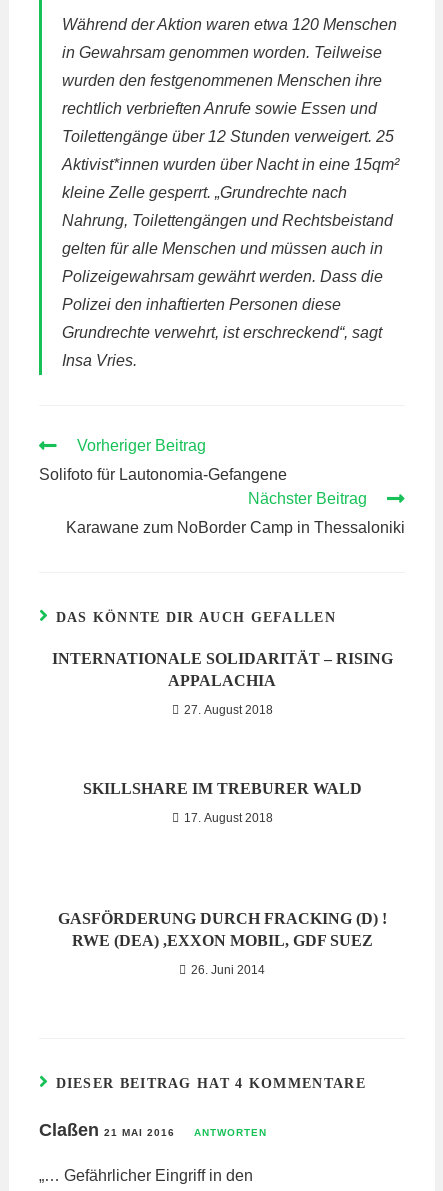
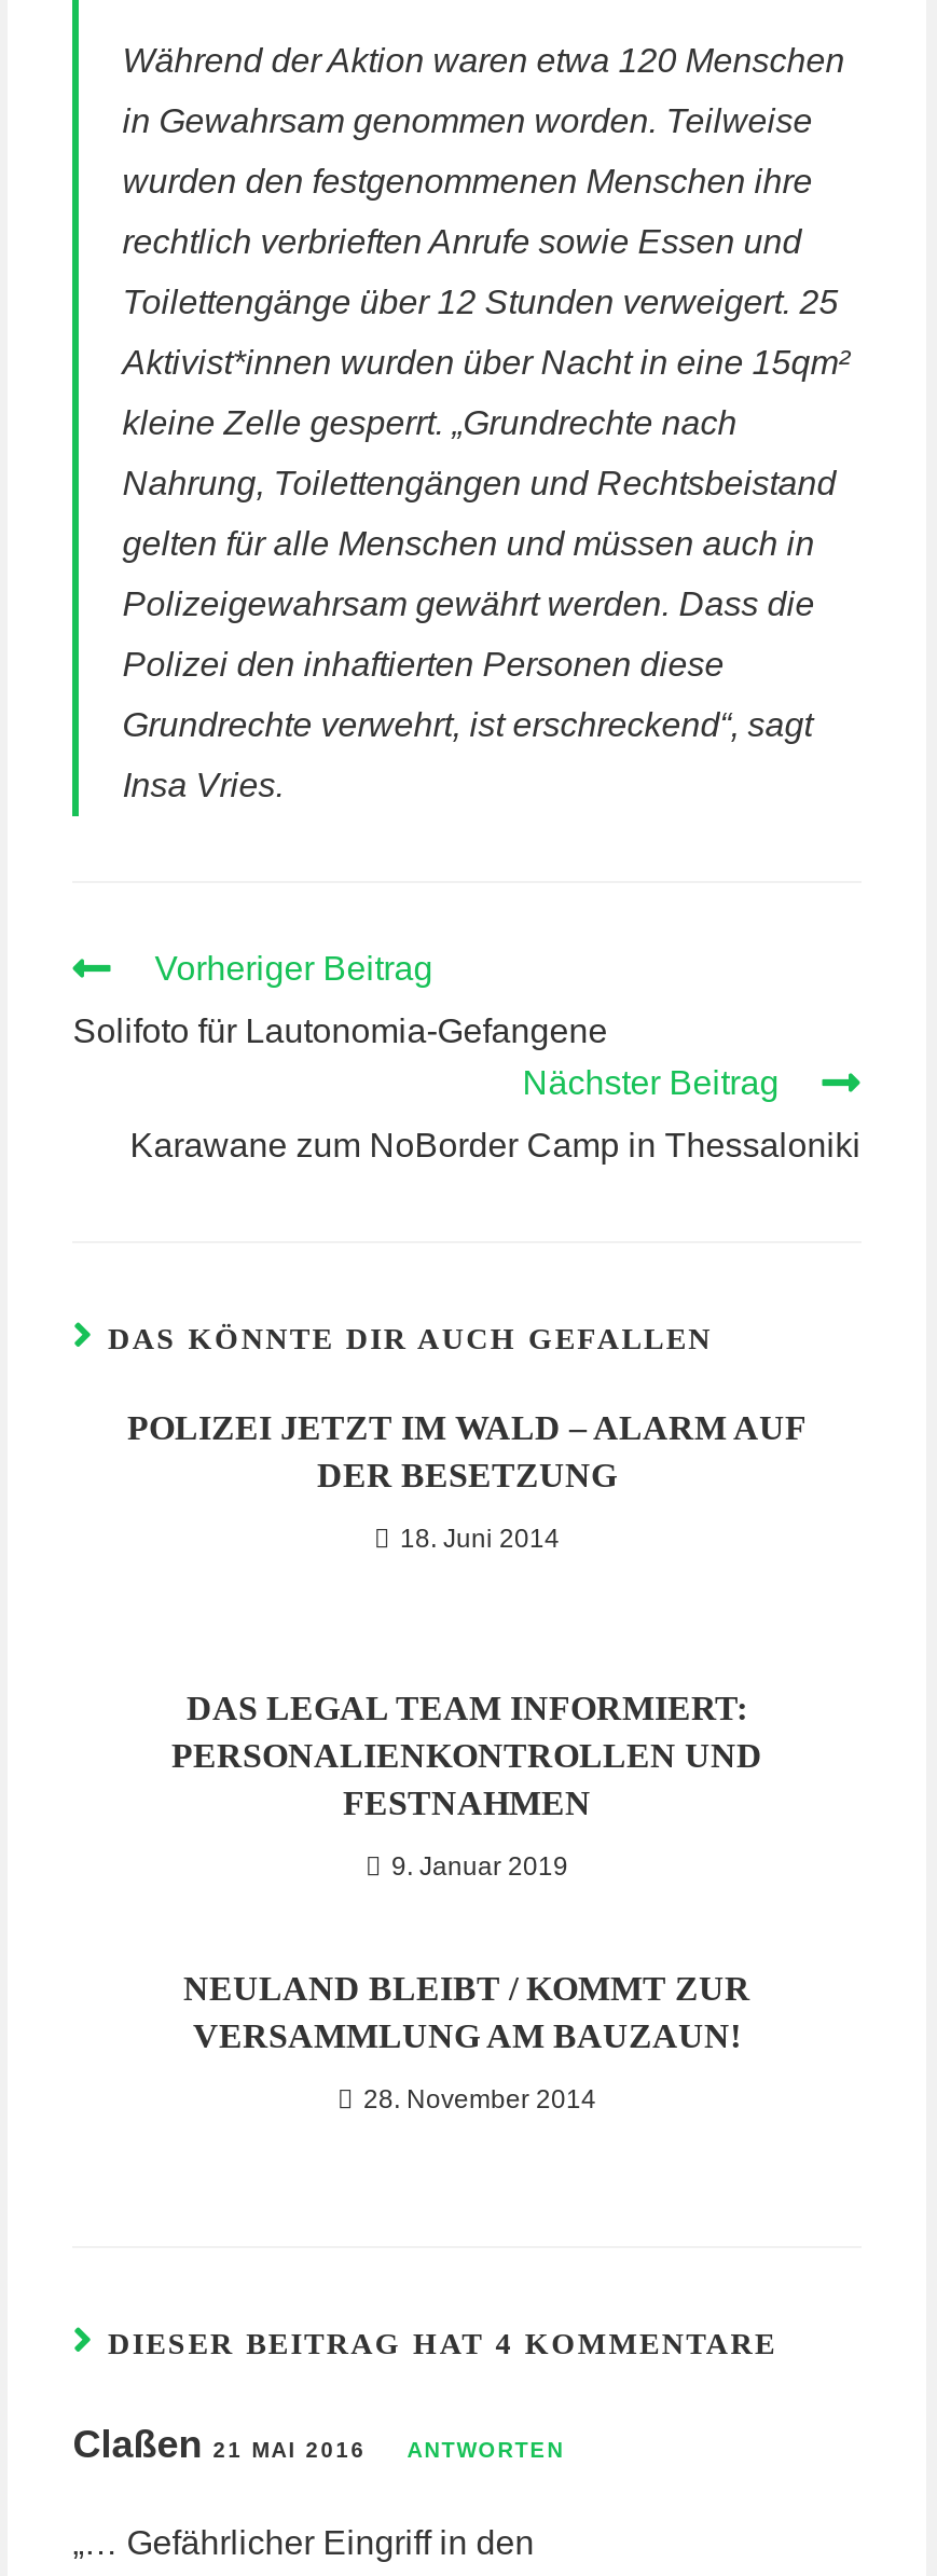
[51,650,392,689] INTERNATIONALE SOLIDARITÄT – RISING | APPALACHIA -> [127,1409,807,1493] POLIZEI JETZT IM WALD – ALARM AUF | DER BESETZUNG
[183,703,272,717] 27. August 2018 -> [400,1524,560,1554] 18. Juni 2014
[82,780,361,797] SKILLSHARE IM TREBURER WALD -> [171,1690,762,1821] DAS LEGAL TEAM INFORMIERT: | PERSONALIENKONTROLLEN UND | FESTNAHMEN
[183,811,272,825] 17. August 2018 -> [391,1851,568,1882] 9. Januar 2019
[57,910,386,949] GASFÖRDERUNG DURCH FRACKING (D) ! | RWE (DEA) ,EXXON MOBIL, GDF SUEZ -> [183,1970,750,2054] NEULAND BLEIBT / KOMMT ZUR | VERSAMMLUNG AM BAUZAUN!
[191,963,265,977] 26. Juni 2014 -> [363,2084,596,2114] 28. November 2014

